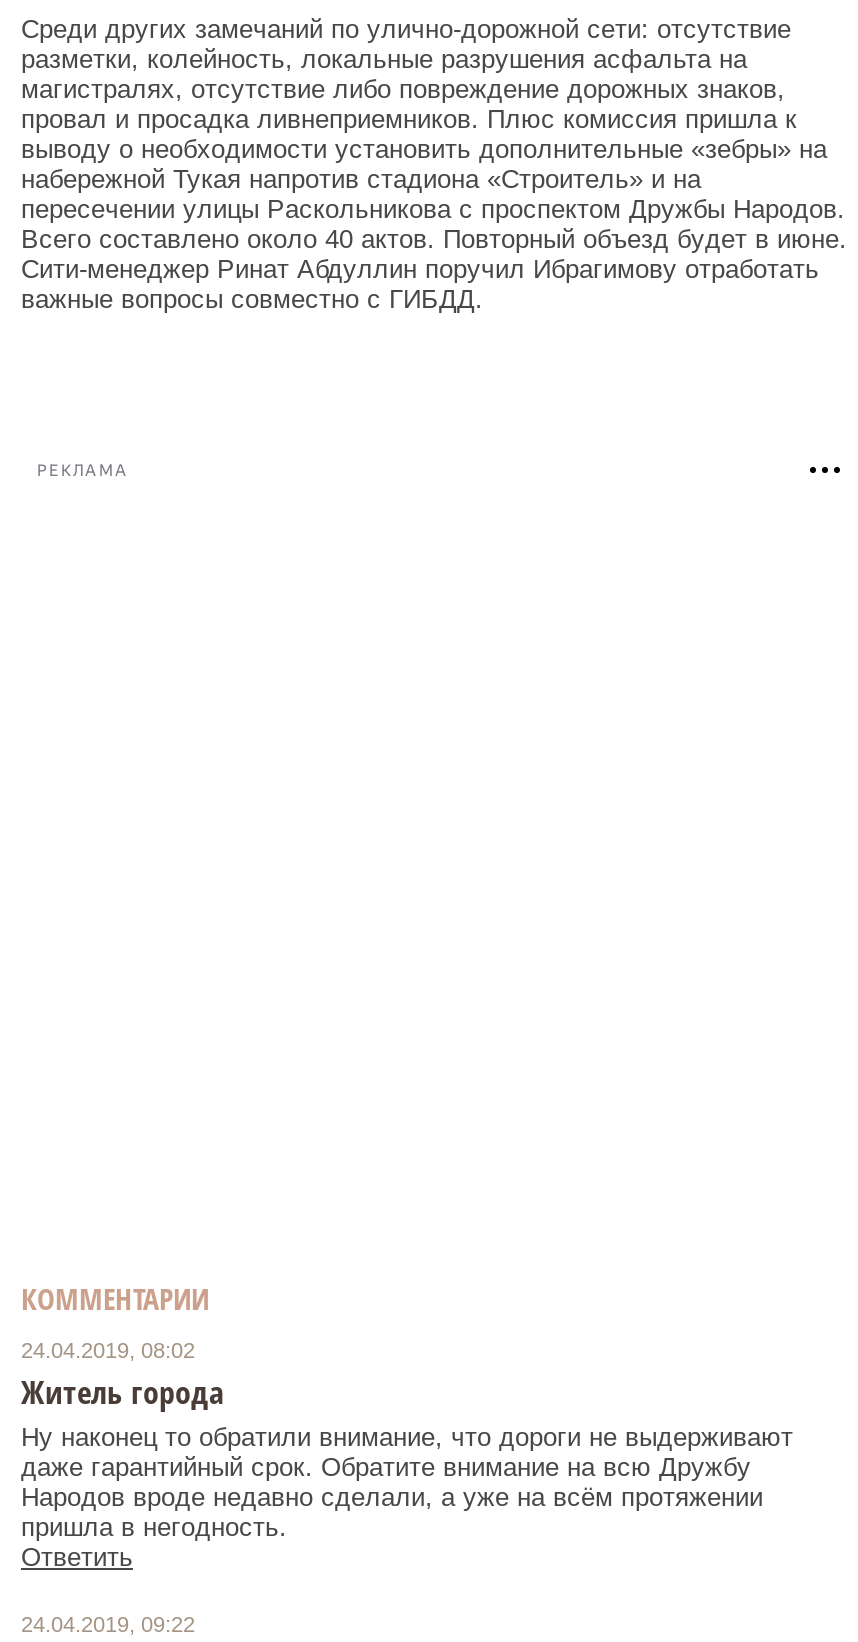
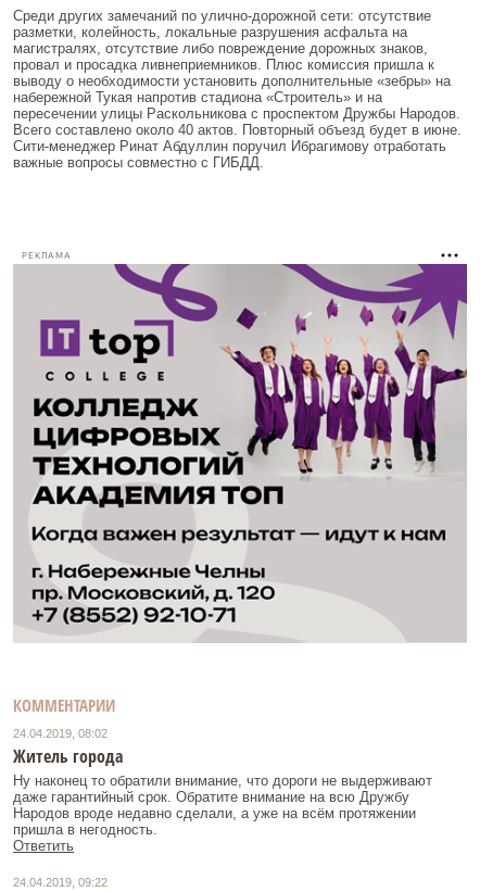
none -> [13,263,468,643] [image]

